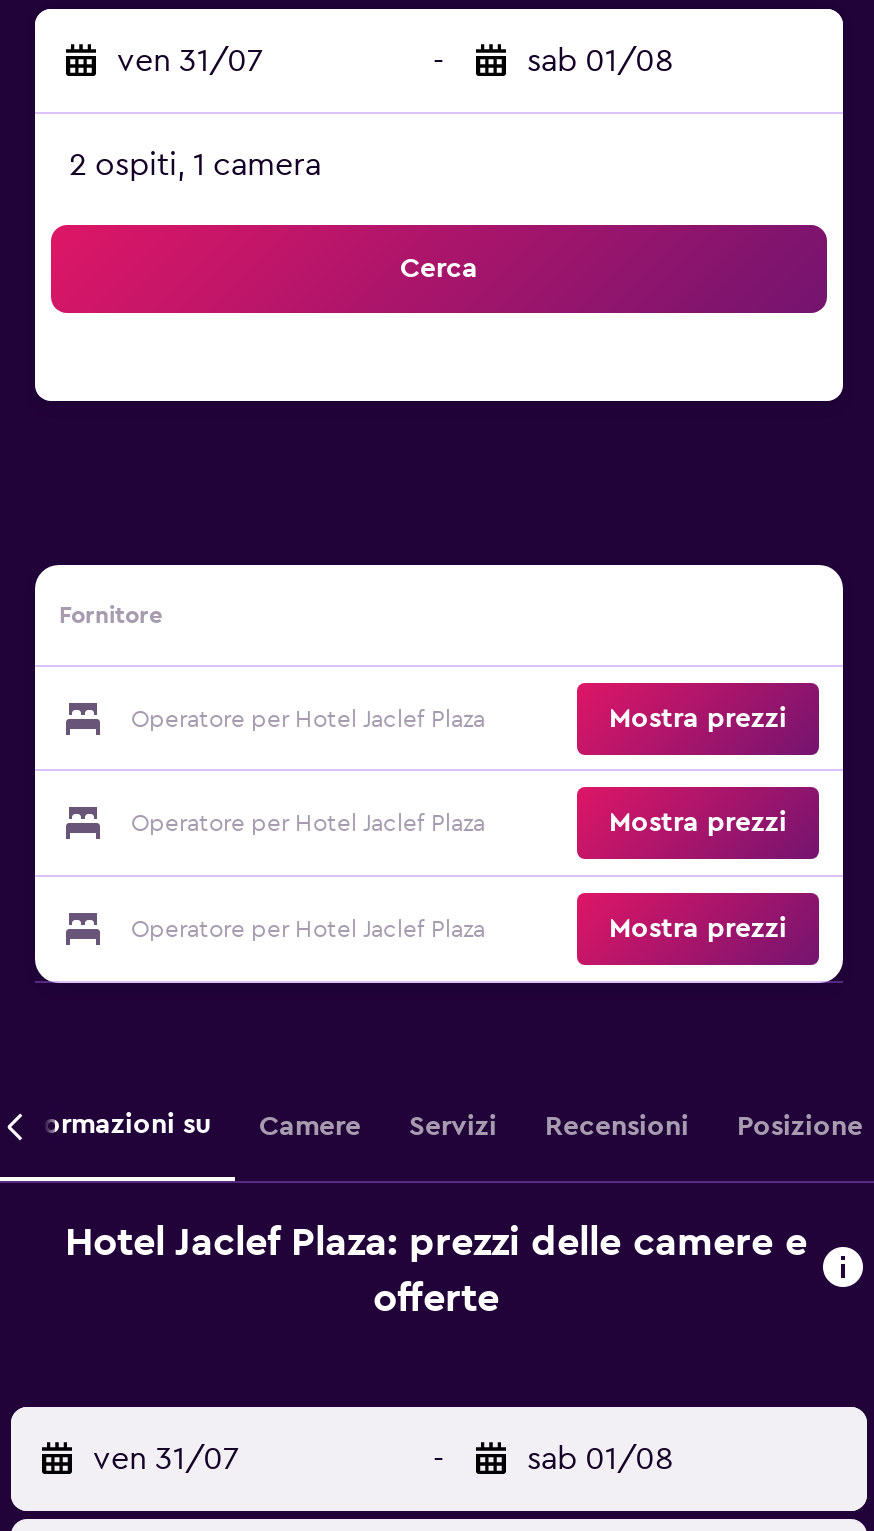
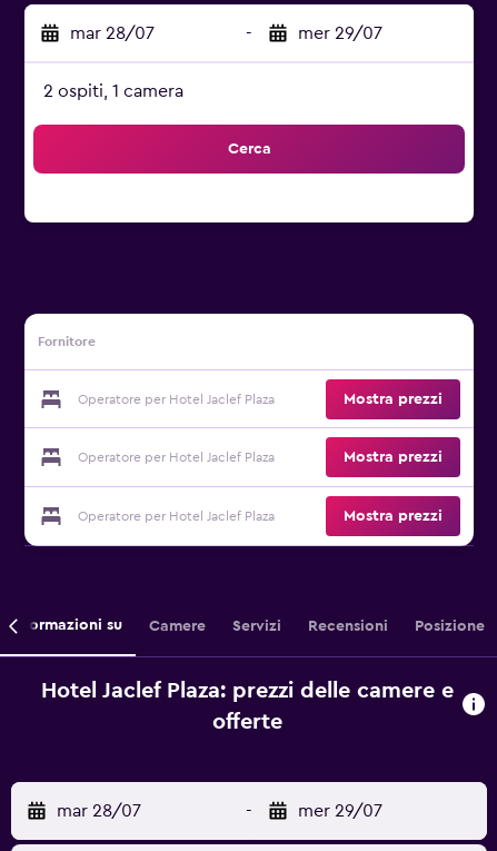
[117,45,263,77] ven 31/07 -> [70,24,155,42] mar 28/07
[527,45,673,77] sab 01/08 -> [298,24,382,42] mer 29/07
[93,1443,239,1475] ven 31/07 -> [57,802,141,820] mar 28/07
[527,1443,673,1475] sab 01/08 -> [298,802,382,820] mer 29/07

